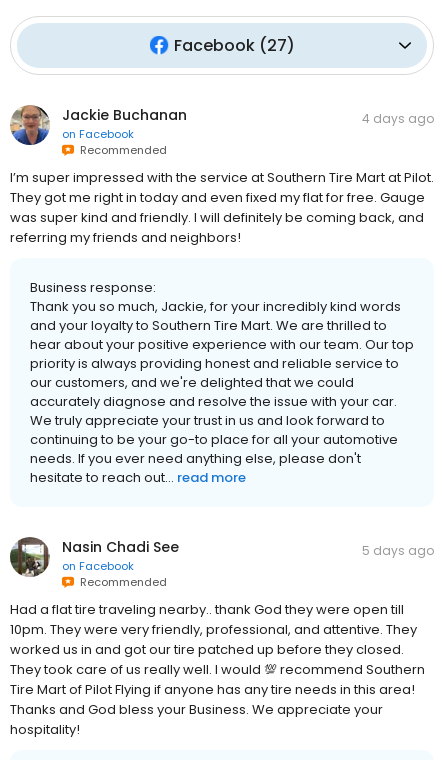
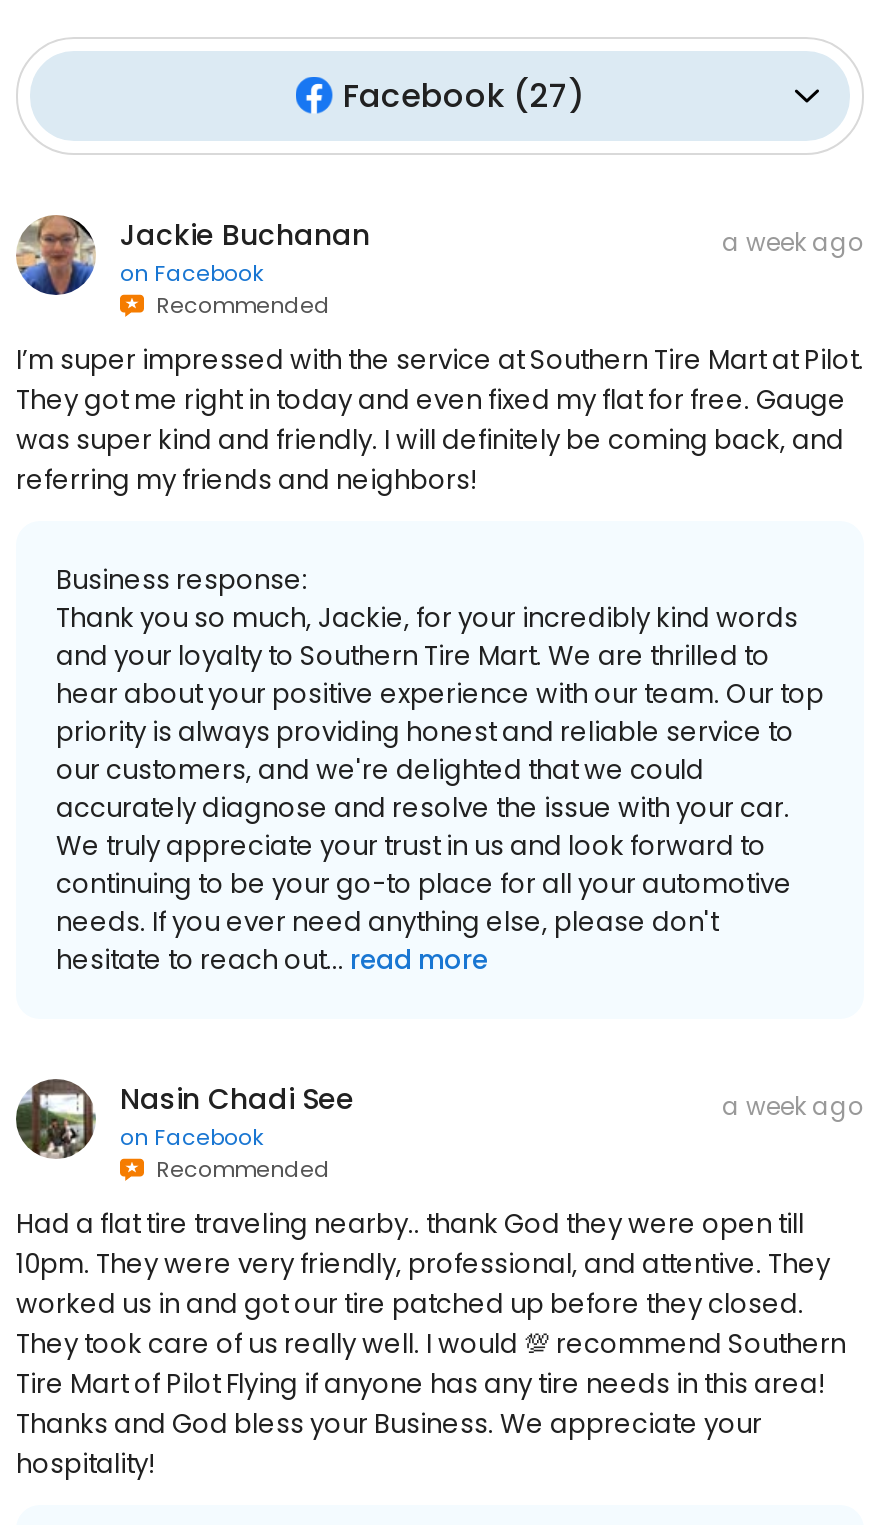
[362,110,434,127] 4 days ago -> [722,225,864,259] a week ago
[362,542,434,559] 5 days ago -> [722,1089,864,1123] a week ago

